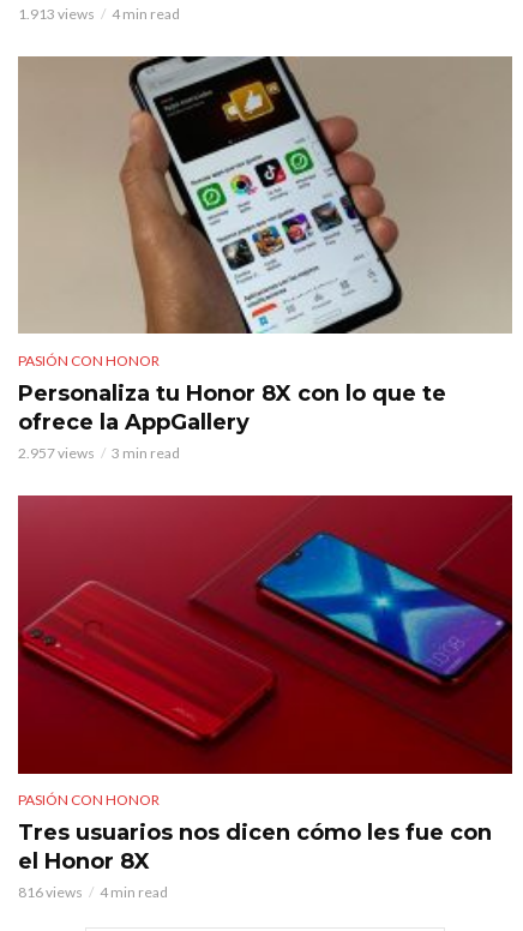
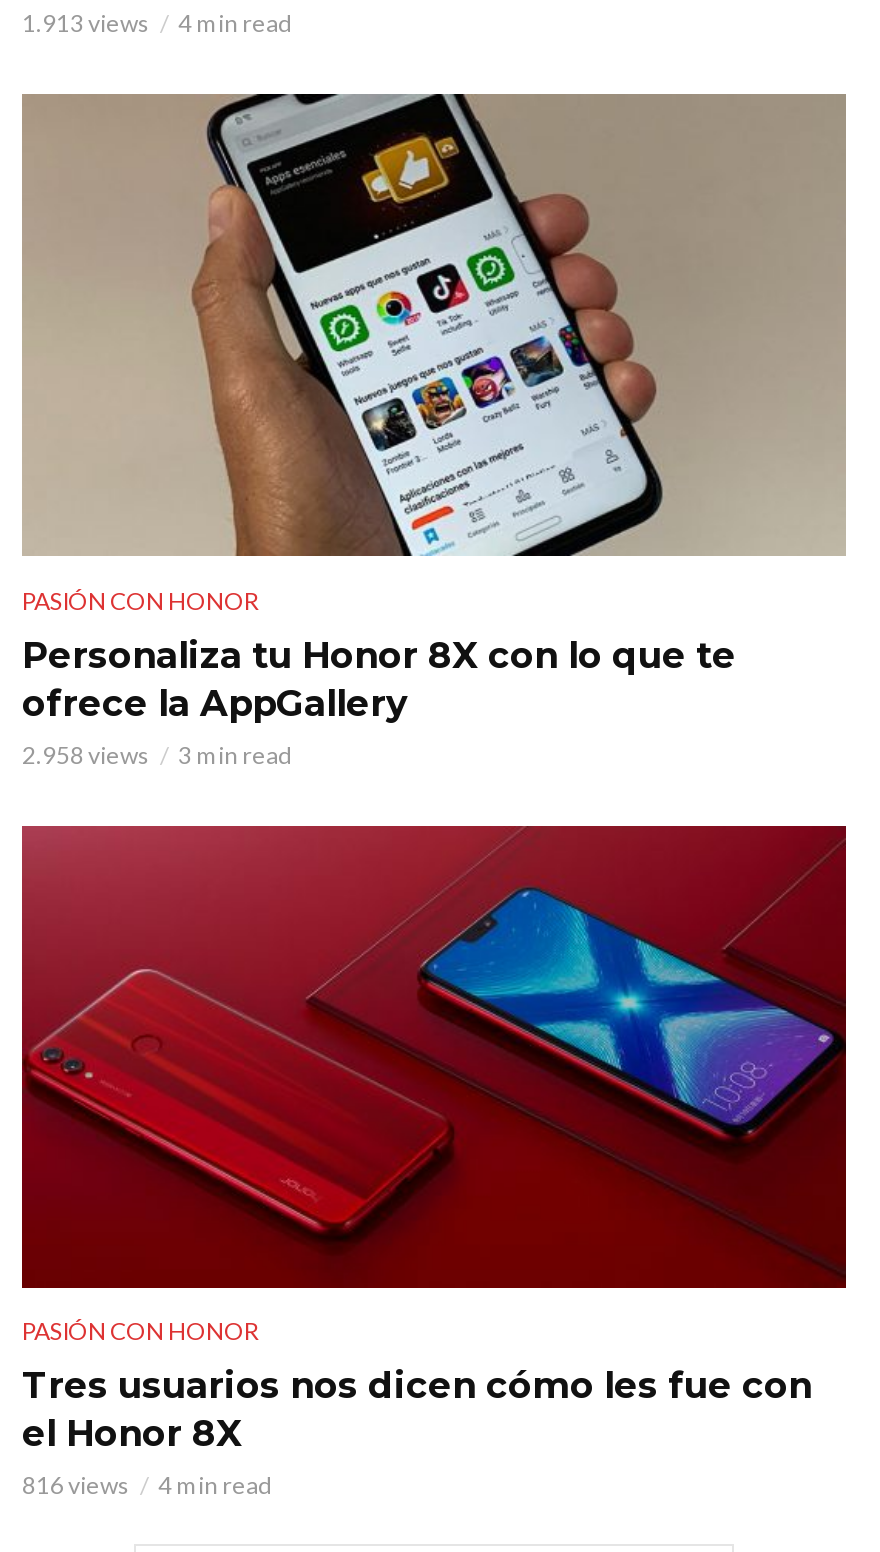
[18,444,180,462] 2.957 views 3 min read -> [22,739,292,769] 2.958 views 3 min read

